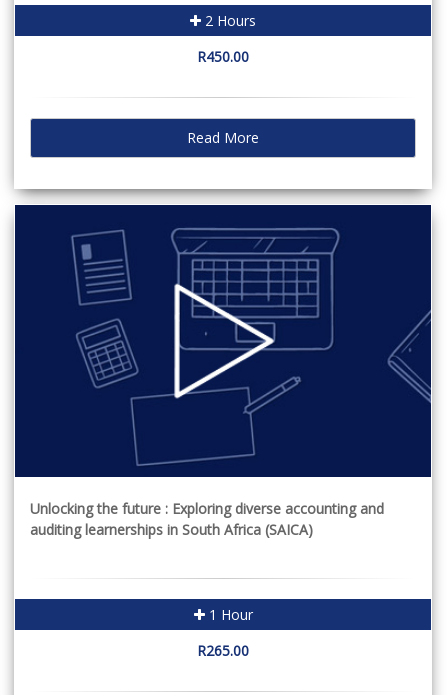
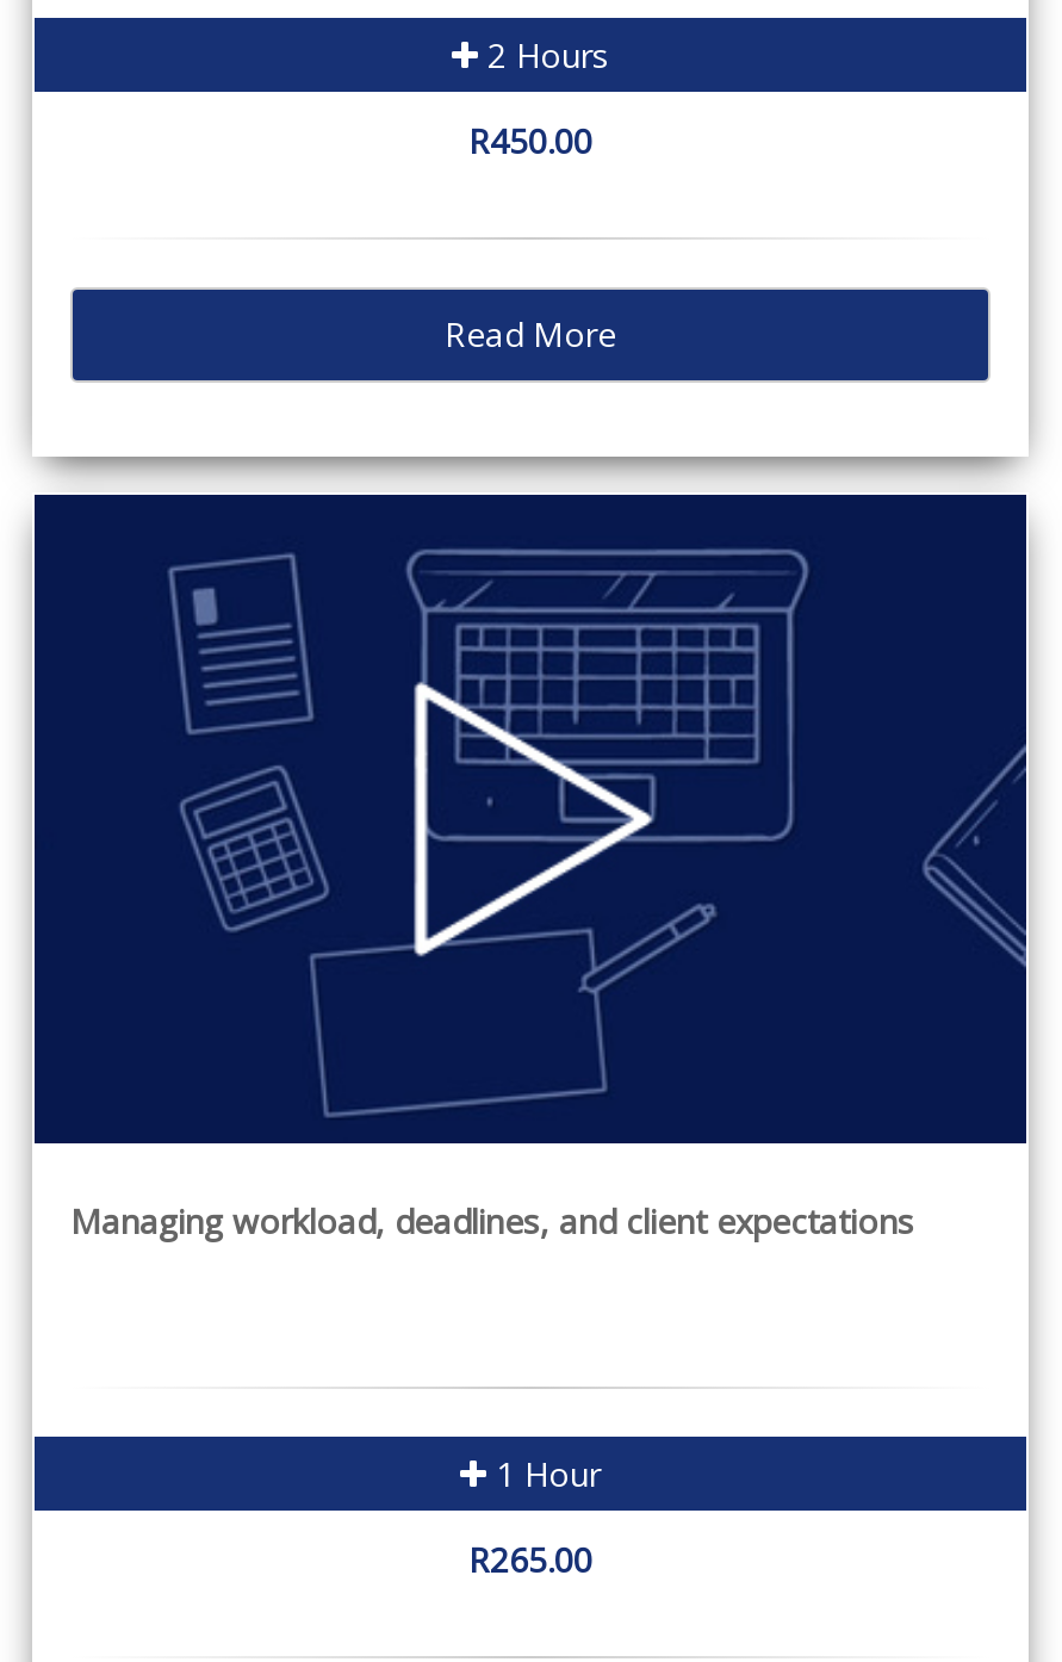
[30,499,384,539] Unlocking the future : Exploring diverse accounting and | auditing learnerships in South Africa (SAICA) -> [70,1197,914,1242] Managing workload, deadlines, and client expectations

